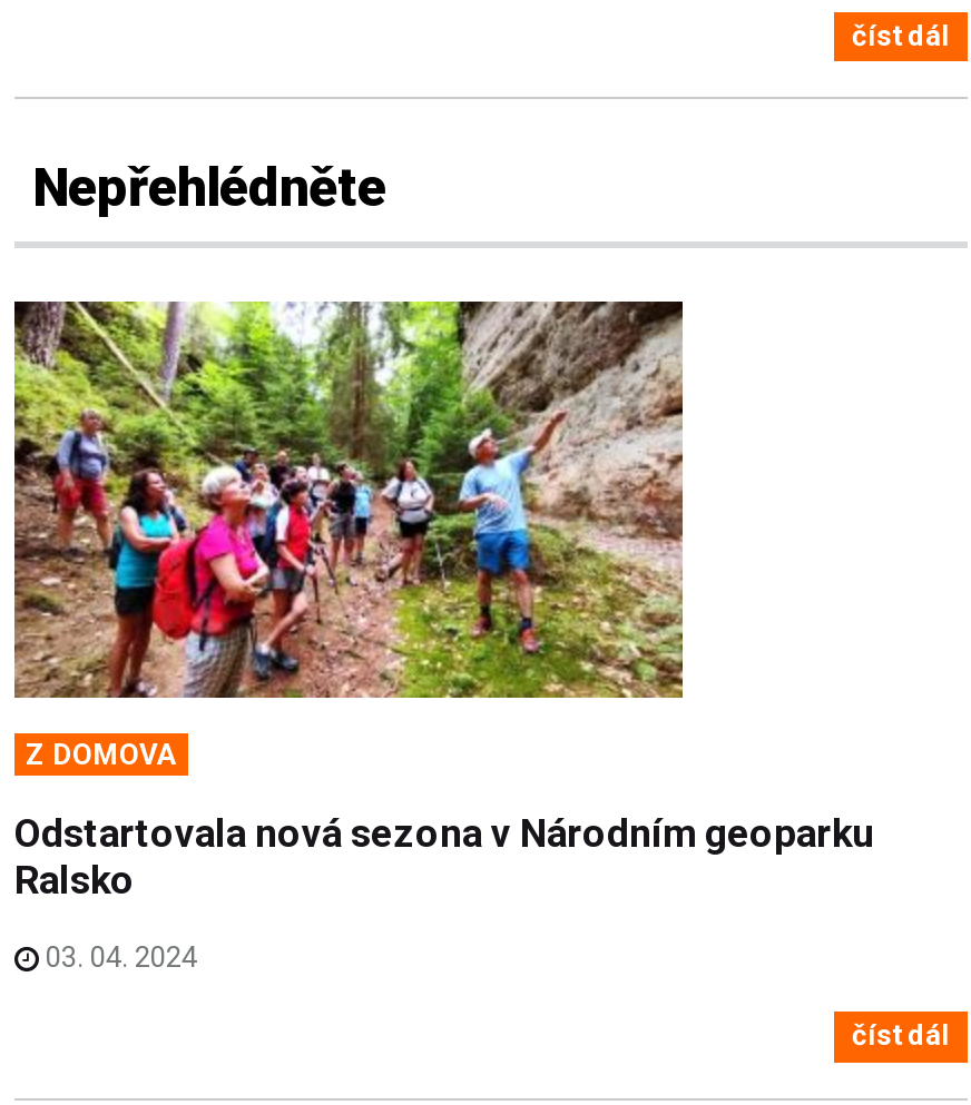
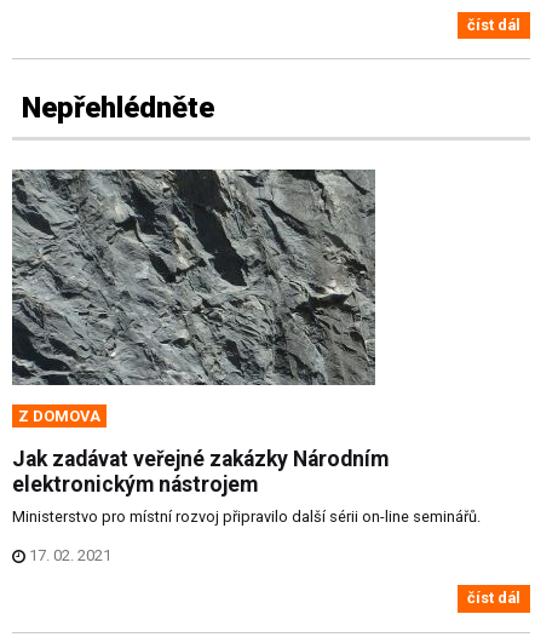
[12,299,685,700] [image] -> [11,168,375,386] [image]
[14,811,874,902] Odstartovala nová sezona v Národním geoparku | Ralsko -> [12,447,481,526] Jak zadávat veřejné zakázky Národním | elektronickým nástrojem | Ministerstvo pro místní rozvoj připravilo další sérii on-line seminářů.
[46,940,197,974] 03. 04. 2024 -> [29,546,111,564] 17. 02. 2021

